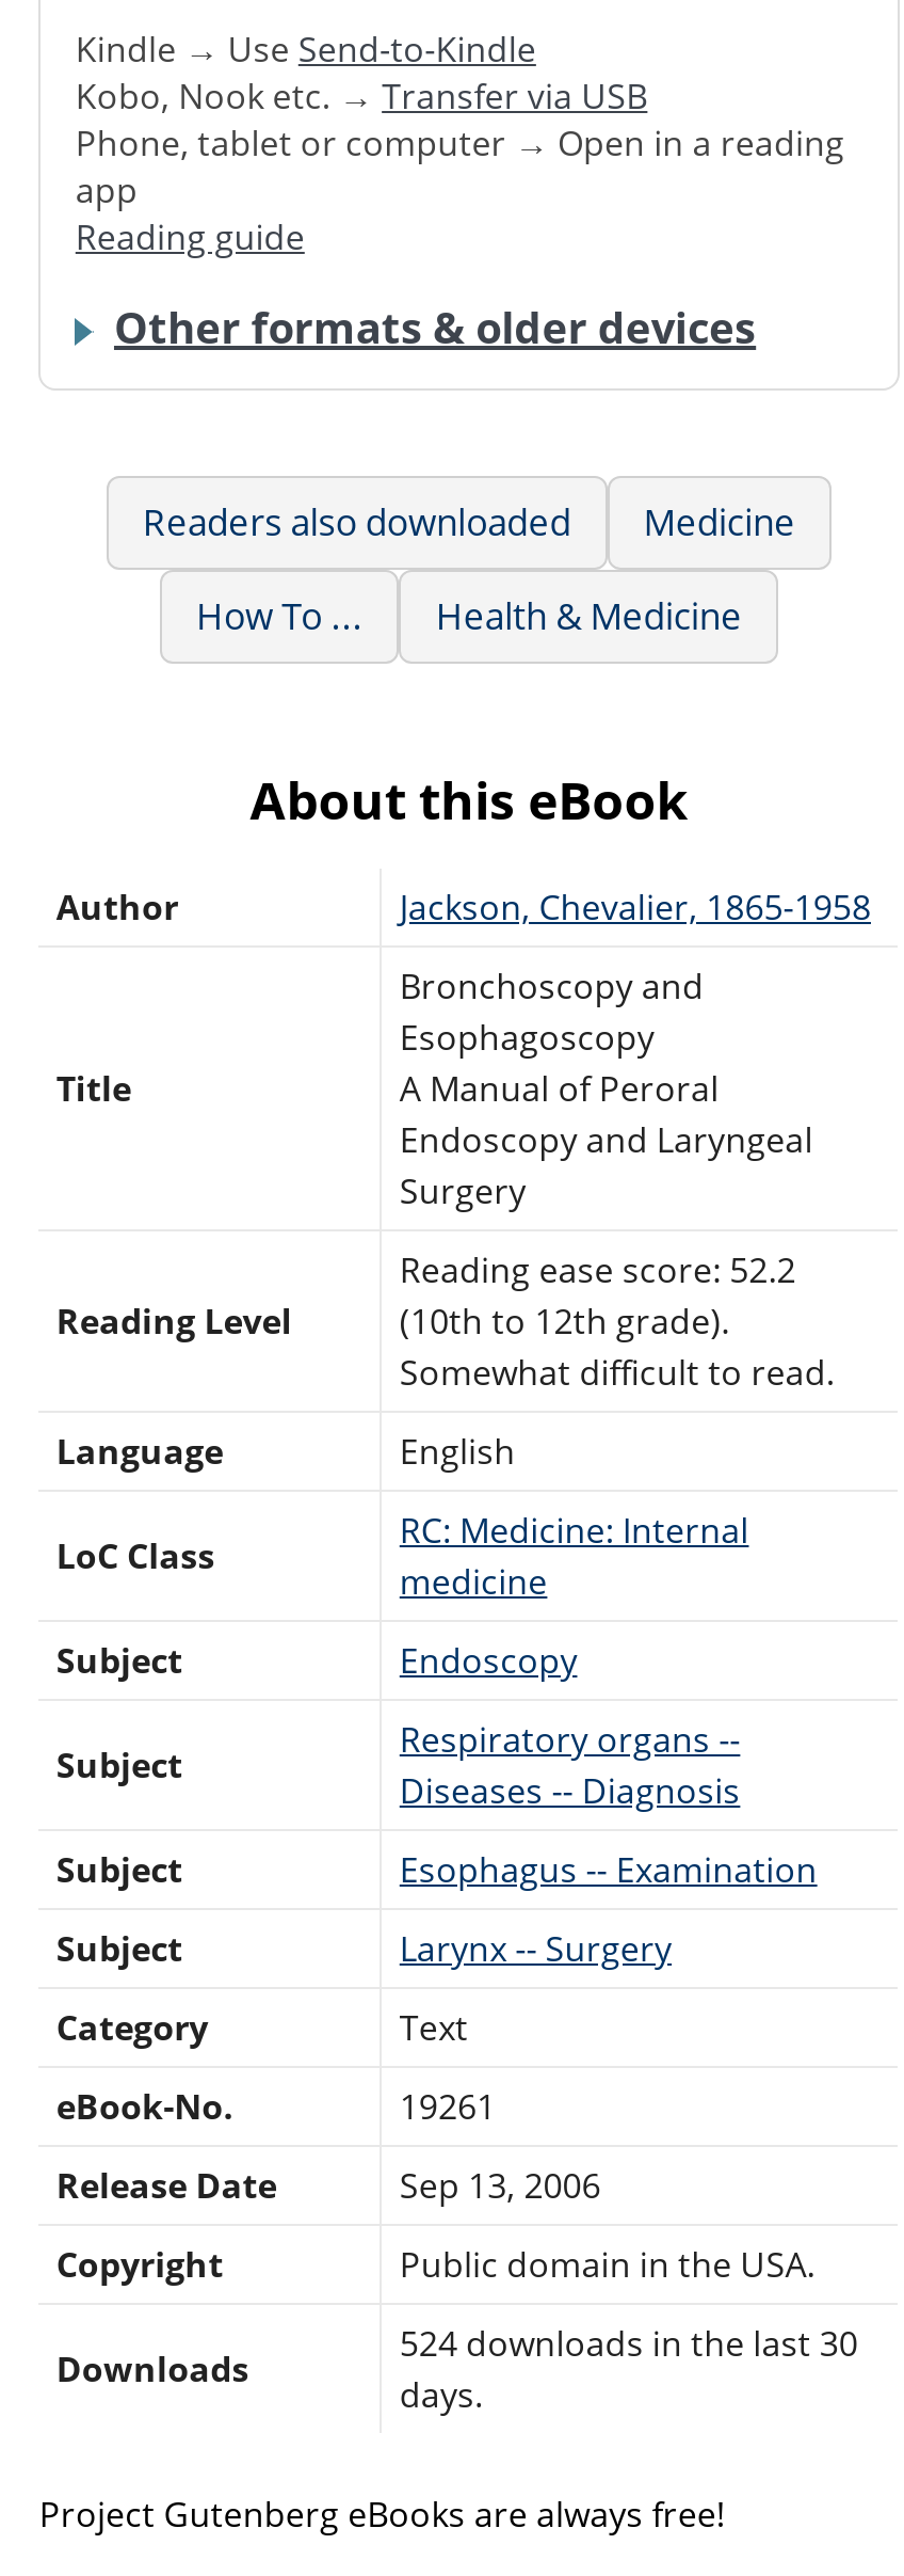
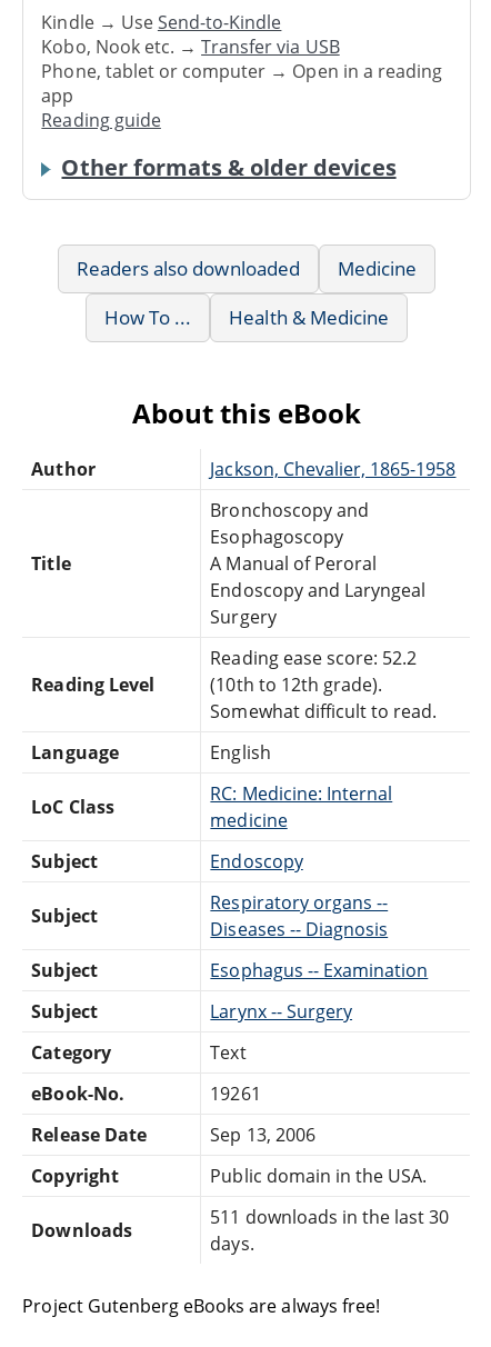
[400,2319,858,2366] 524 downloads in the last 30 -> [210,1204,449,1229] 511 downloads in the last 30

